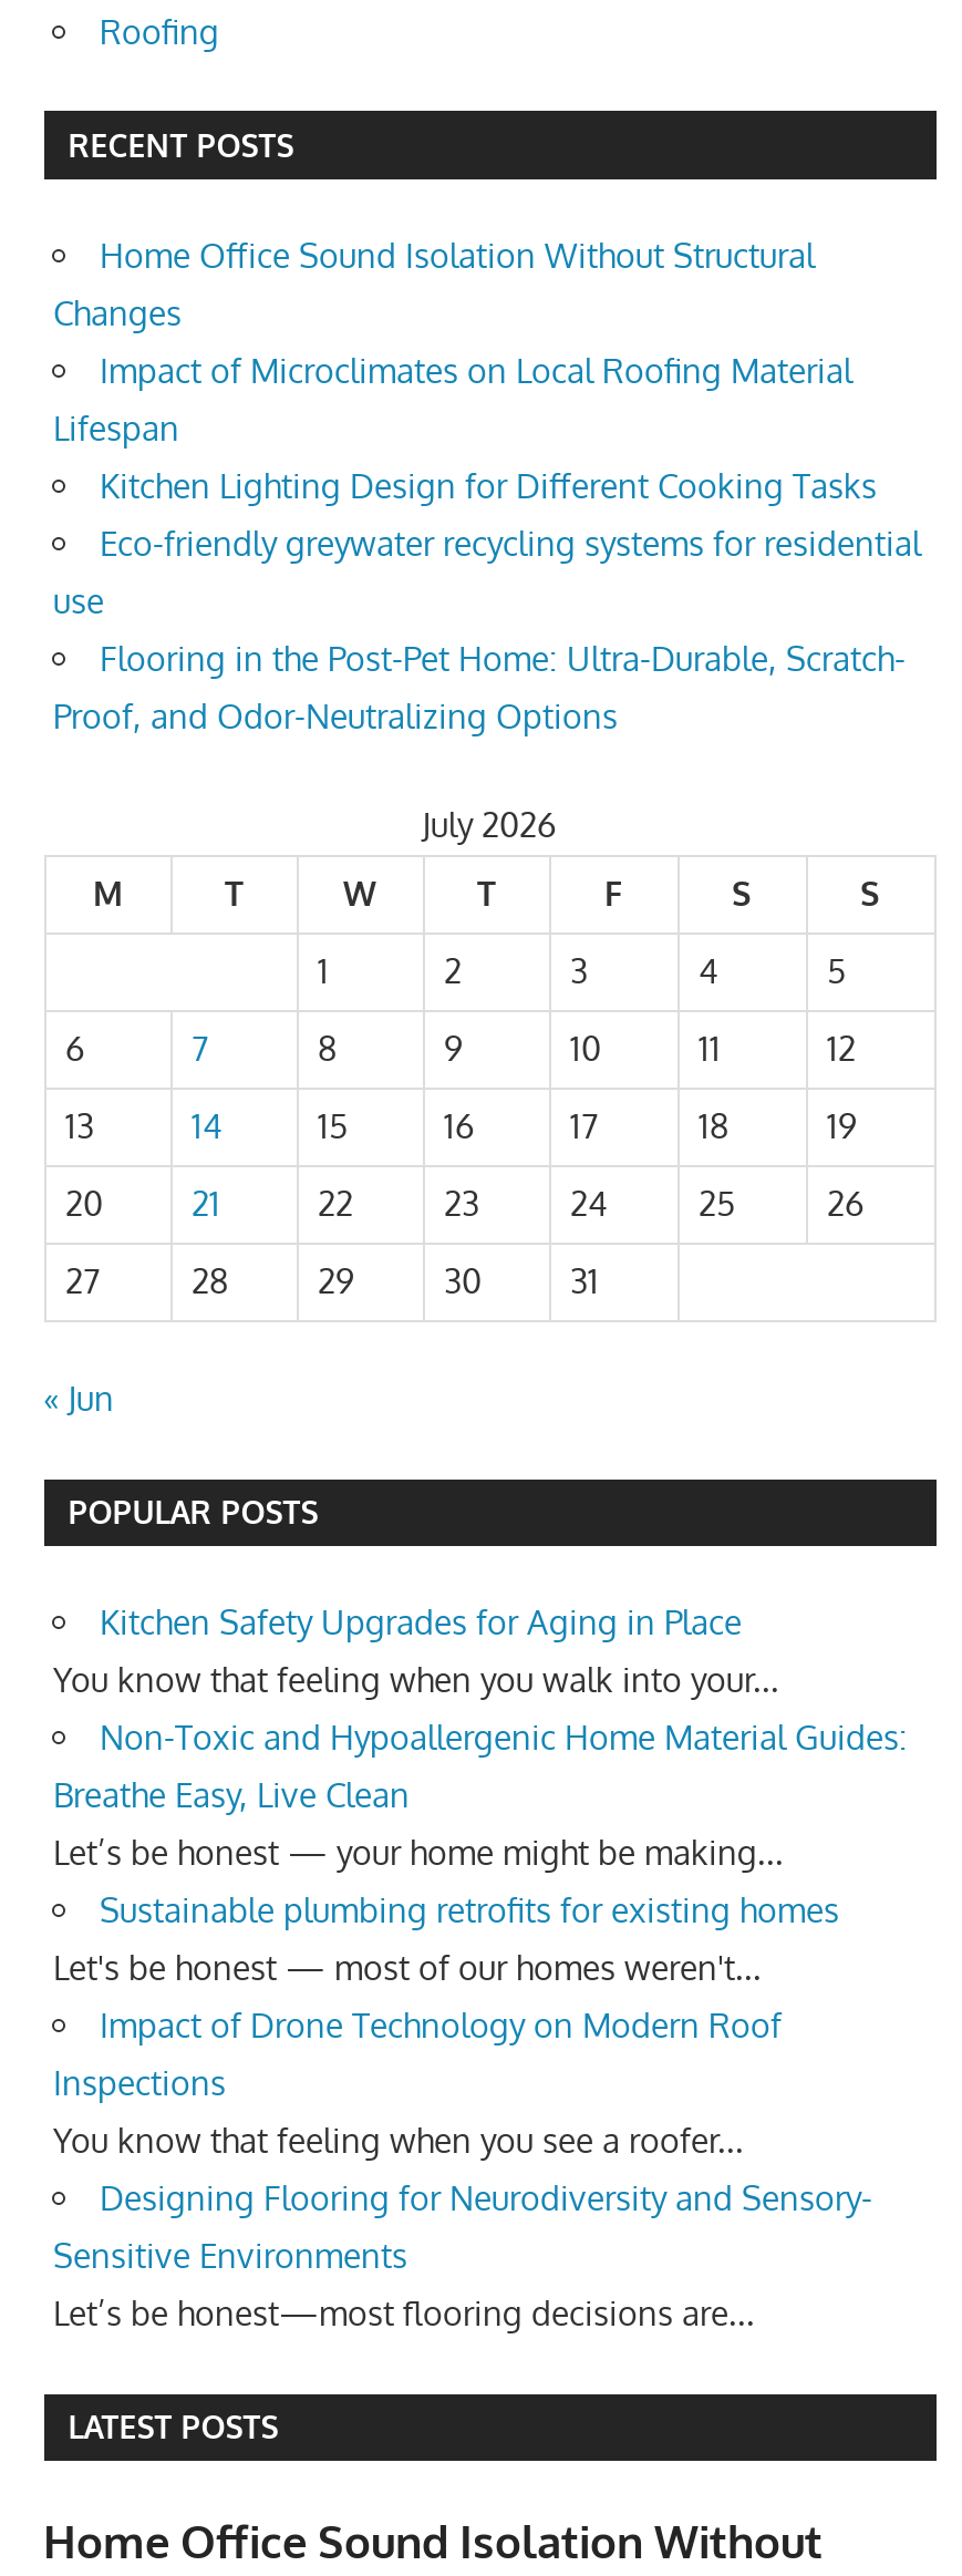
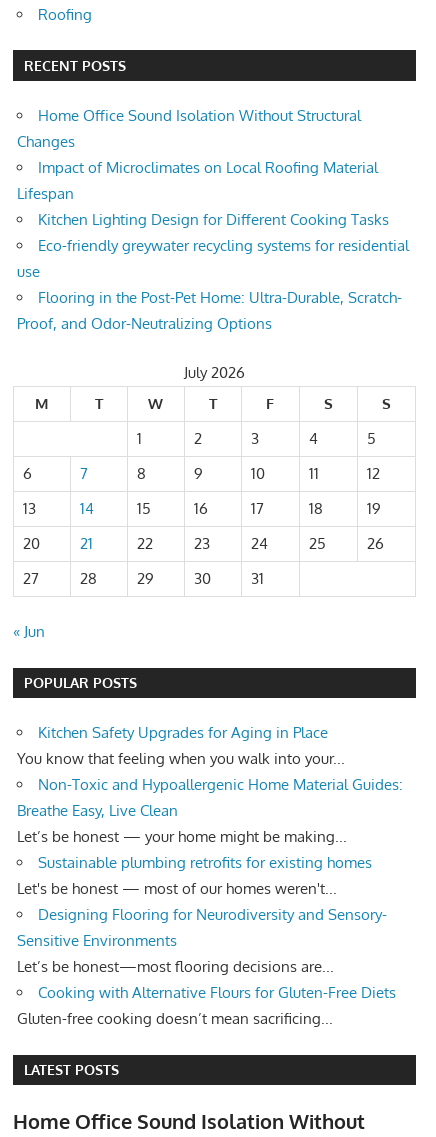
[53,2005,782,2162] Impact of Drone Technology on Modern Roof | Inspections | You know that feeling when you see a roofer... -> none
moved [53,2178,872,2335] -> [17,905,387,976]: Designing Flooring for Neurodiversity and Sensory- | Sensitive Environments | Let’s be honest—most flooring decisions are...
none -> [17,983,396,1028] Cooking with Alternative Flours for Gluten-Free Diets | Gluten-free cooking doesn’t mean sacrificing...

